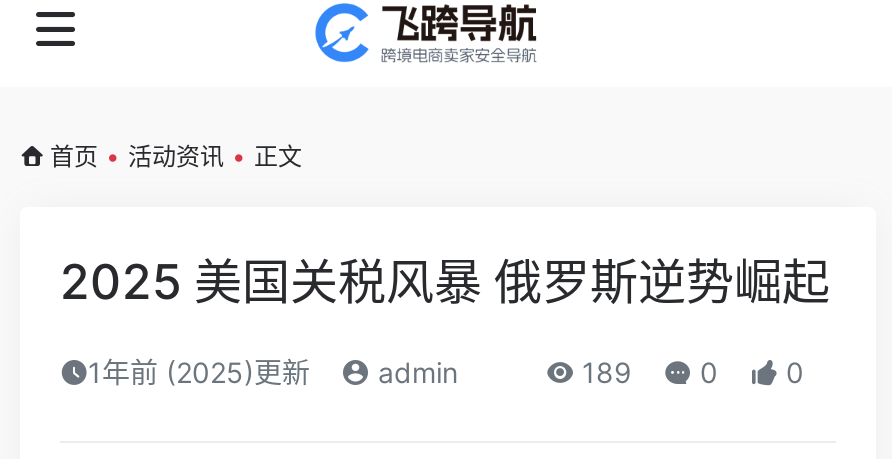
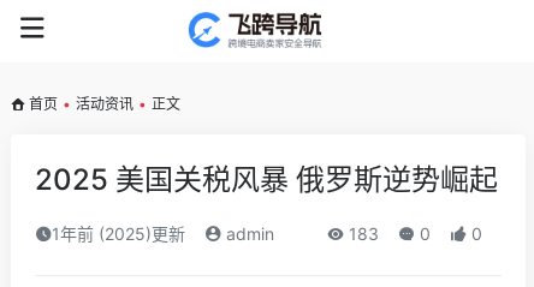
[574,355,804,389] 189 0 0 -> [344,223,482,244] 183 0 0

